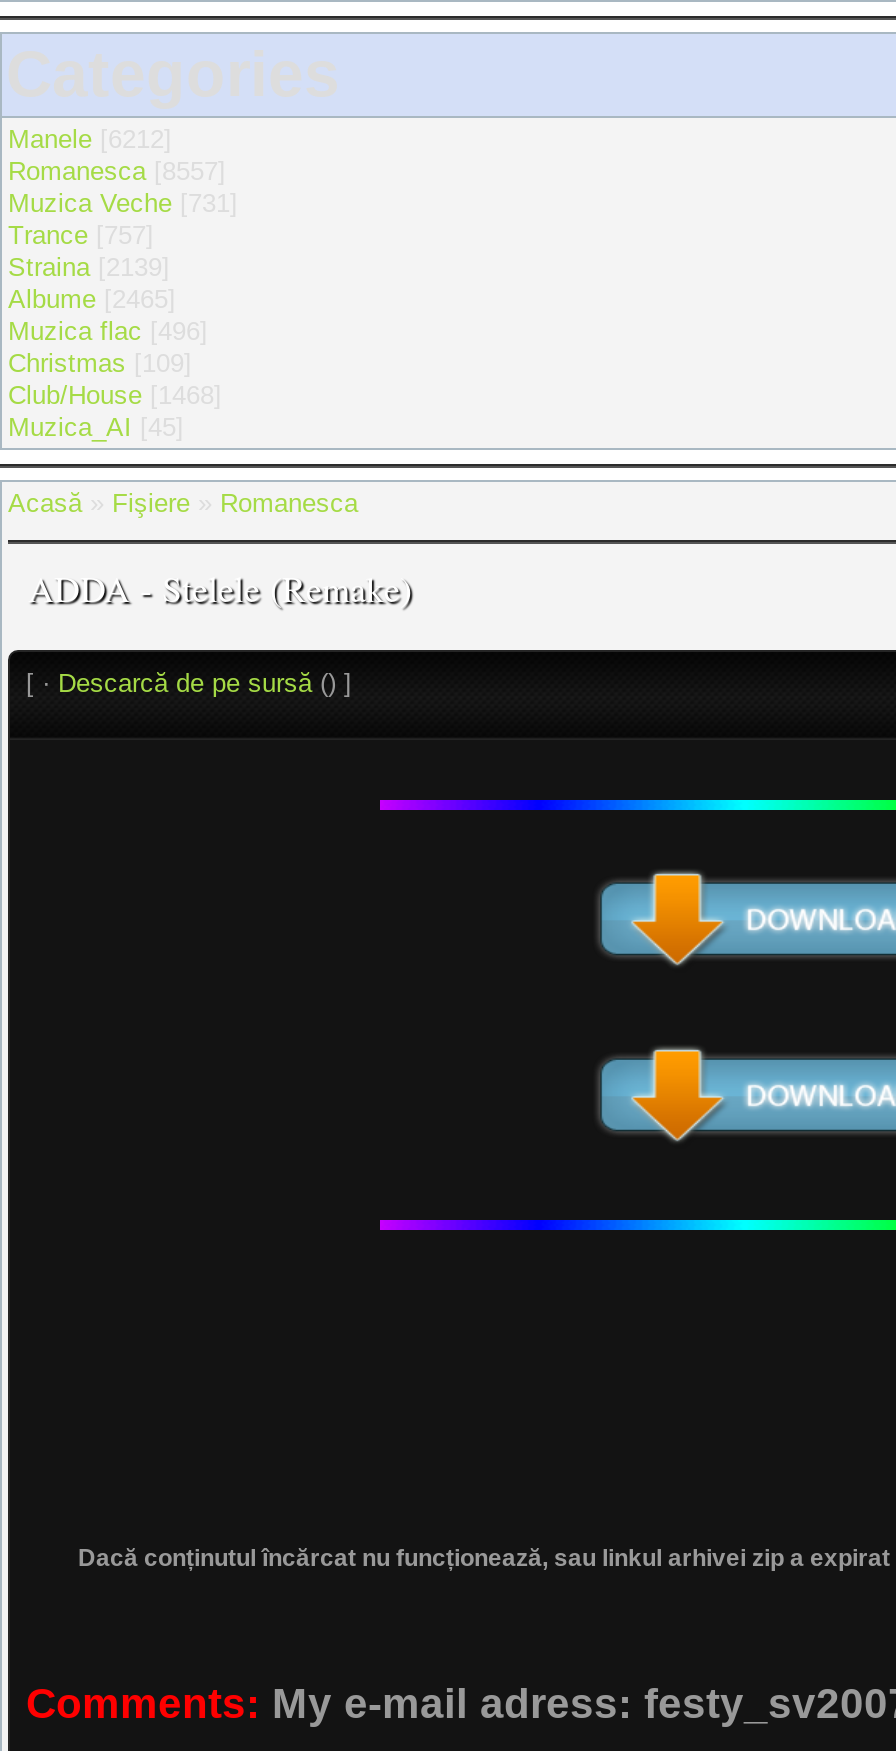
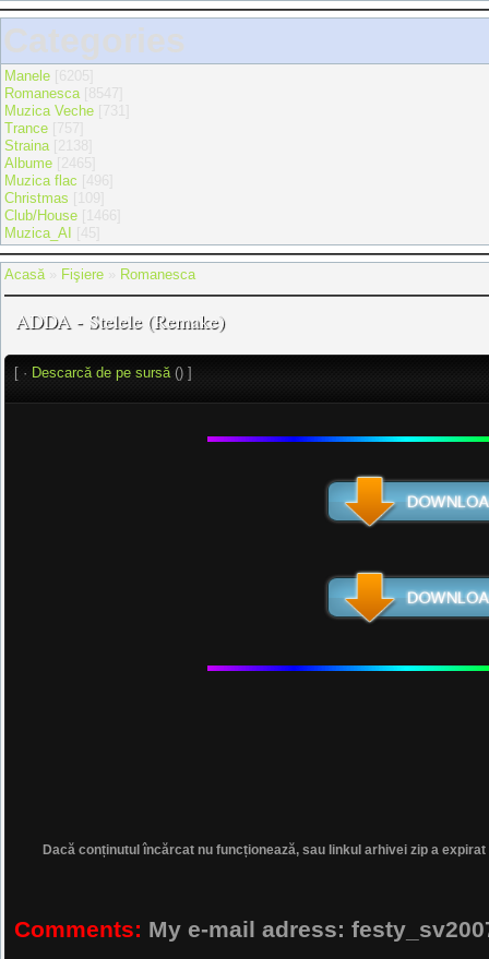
[8,124,172,154] Manele [6212] -> [4,68,94,84] Manele [6205]
[8,156,226,186] Romanesca [8557] -> [4,85,123,101] Romanesca [8547]
[8,252,170,282] Straina [2139] -> [4,137,93,154] Straina [2138]
[8,380,222,410] Club/House [1468] -> [4,207,121,224] Club/House [1466]

